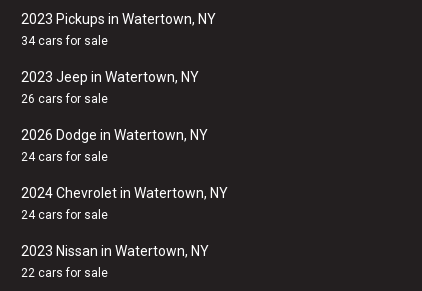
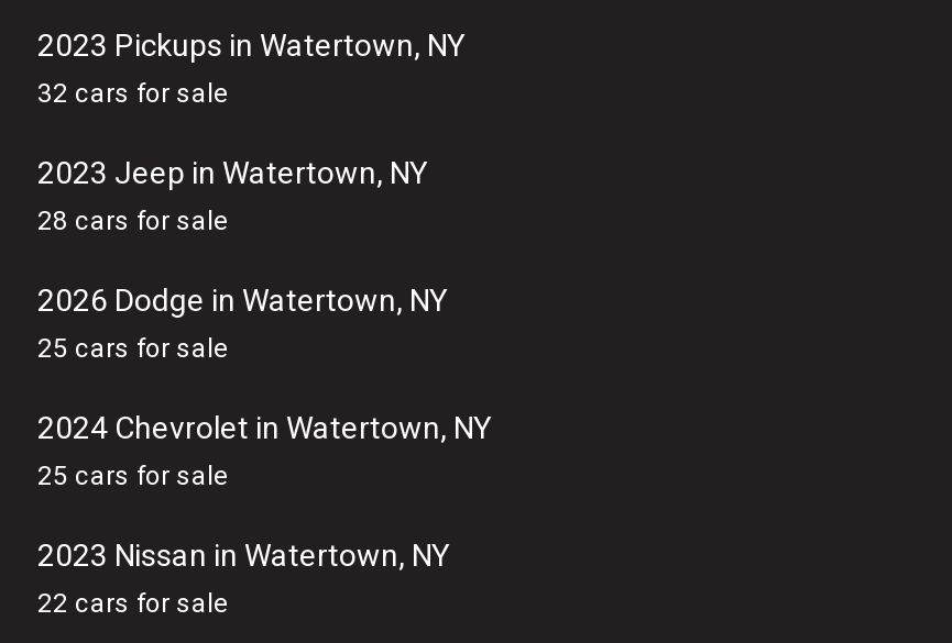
[21,34,108,48] 34 cars for sale -> [37,78,229,109] 32 cars for sale
[21,92,108,106] 26 cars for sale -> [37,206,229,236] 28 cars for sale
[21,150,108,164] 24 cars for sale -> [37,333,229,364] 25 cars for sale
[21,208,108,222] 24 cars for sale -> [37,461,229,491] 25 cars for sale

